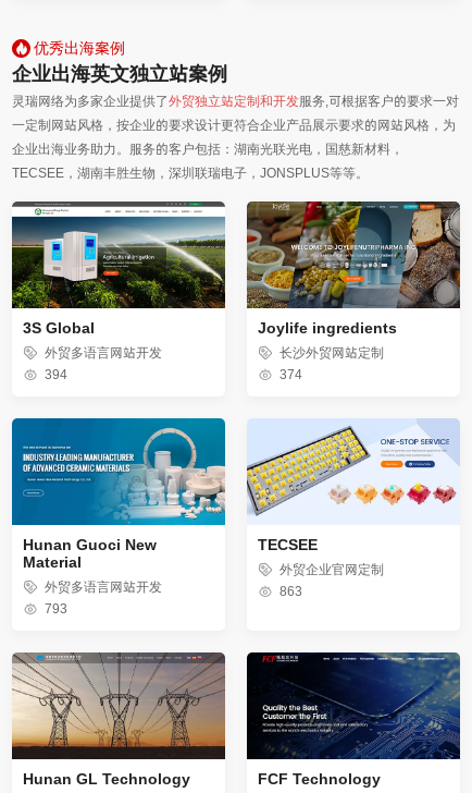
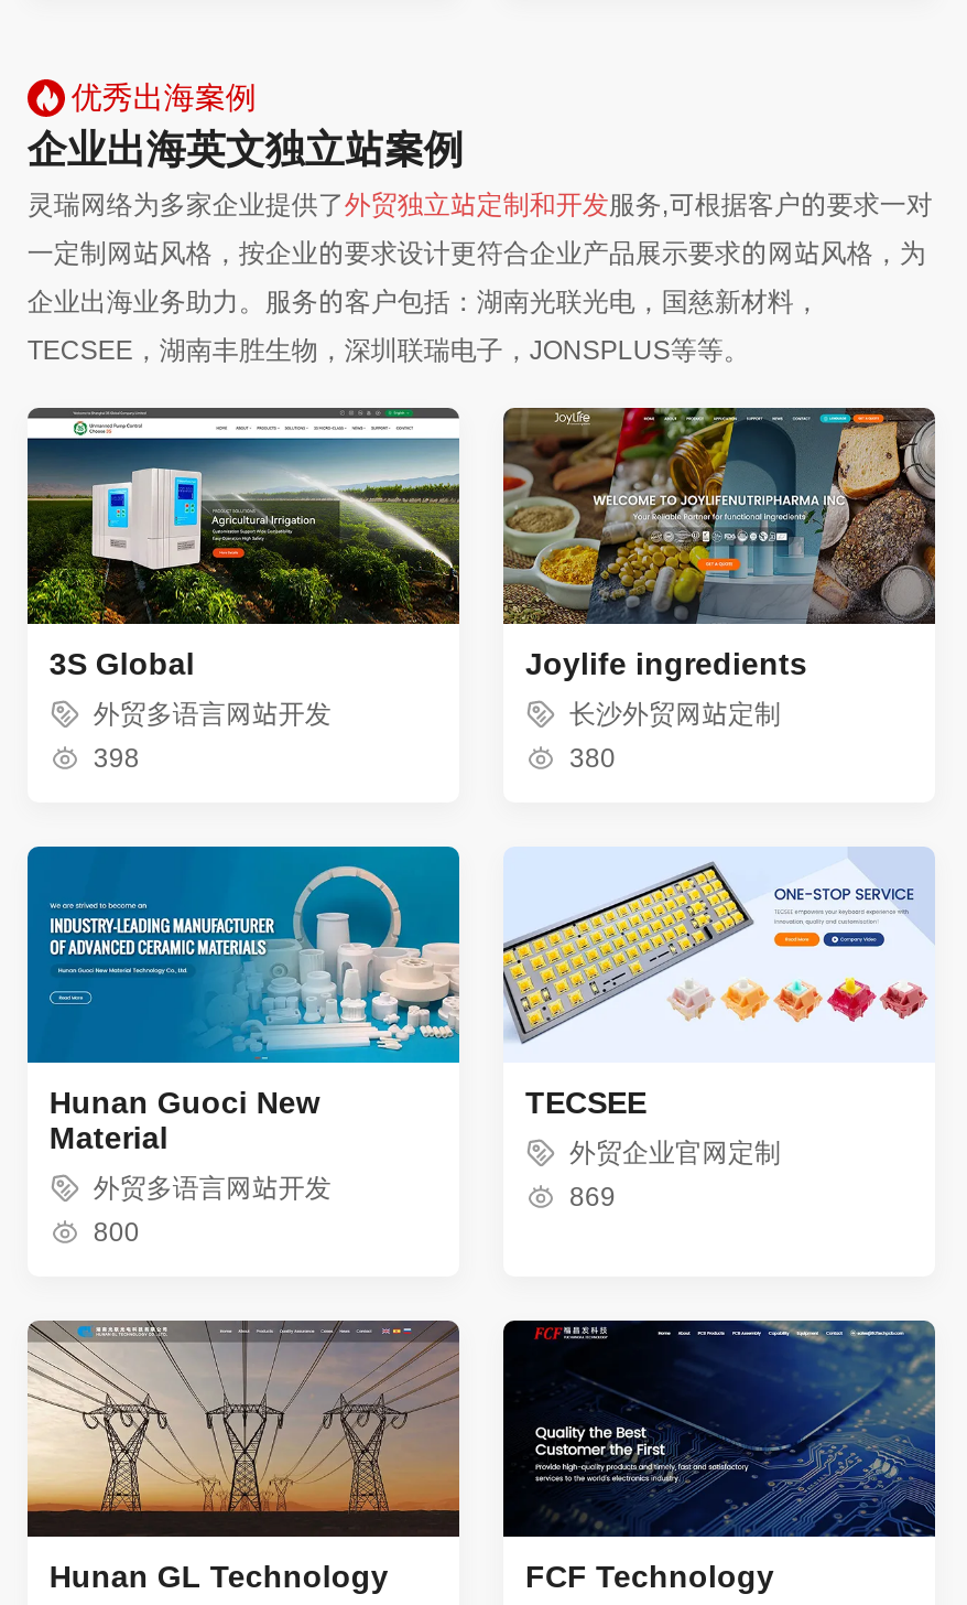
[44,365,67,383] 394 -> [93,738,140,776] 398
[280,365,302,383] 374 -> [569,738,616,776] 380
[280,581,302,600] 863 -> [569,1177,616,1214] 869
[44,599,67,617] 793 -> [93,1212,140,1250] 800

